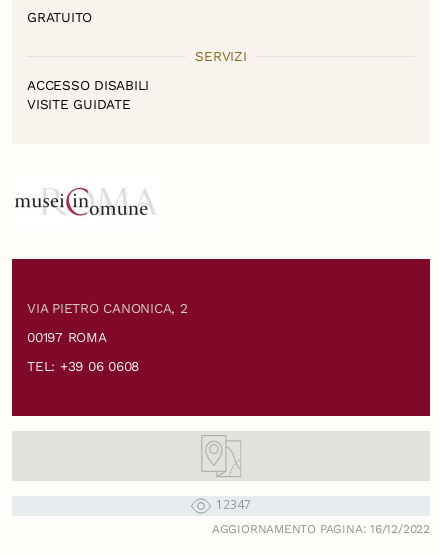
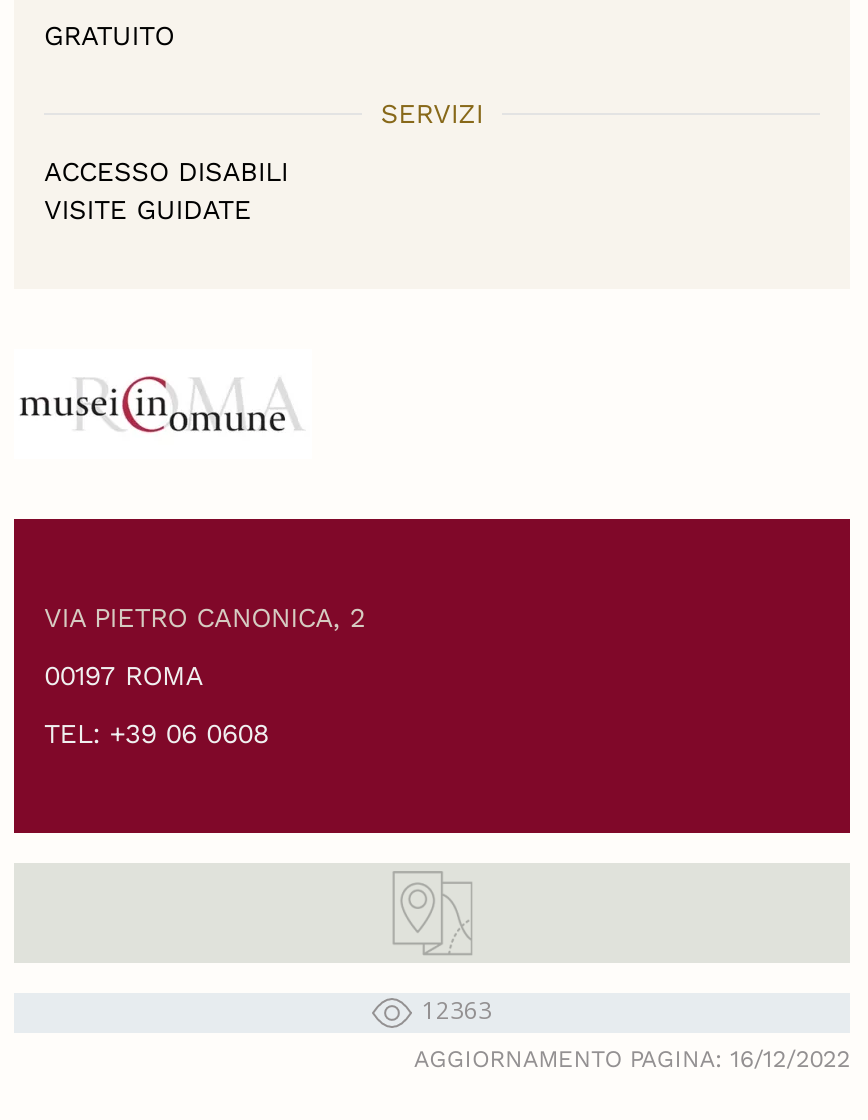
[216,496,251,512] 12347 -> [422,992,492,1024] 12363

